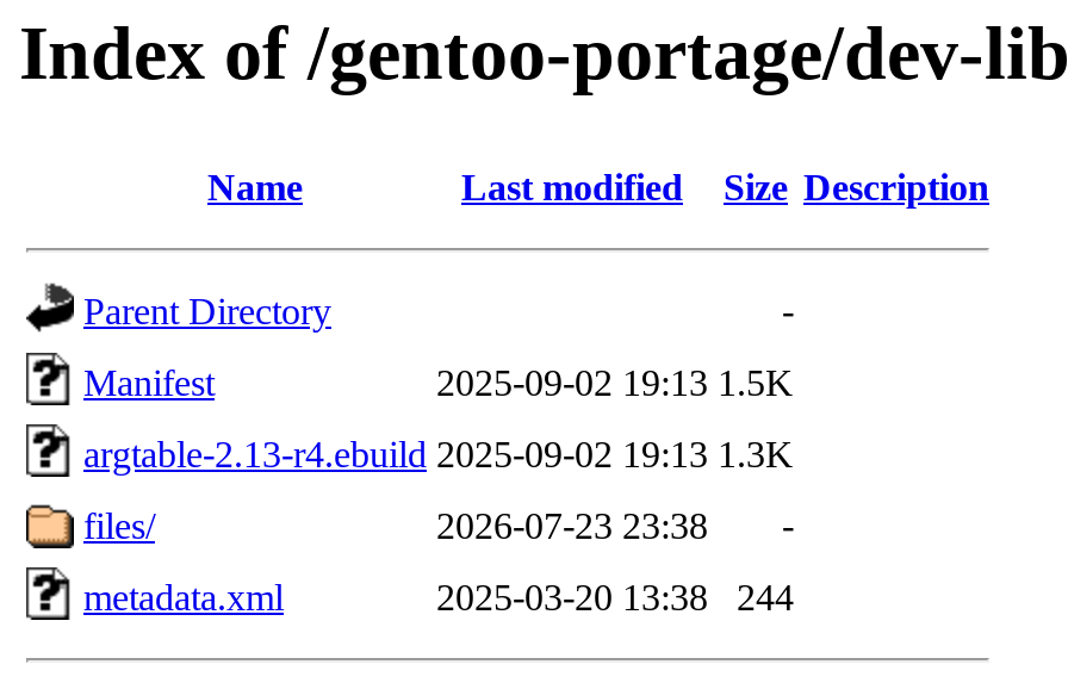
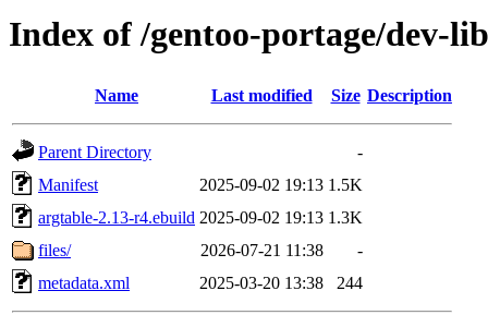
[436,505,708,546] 2026-07-23 23:38 -> [200,241,324,259] 2026-07-21 11:38

